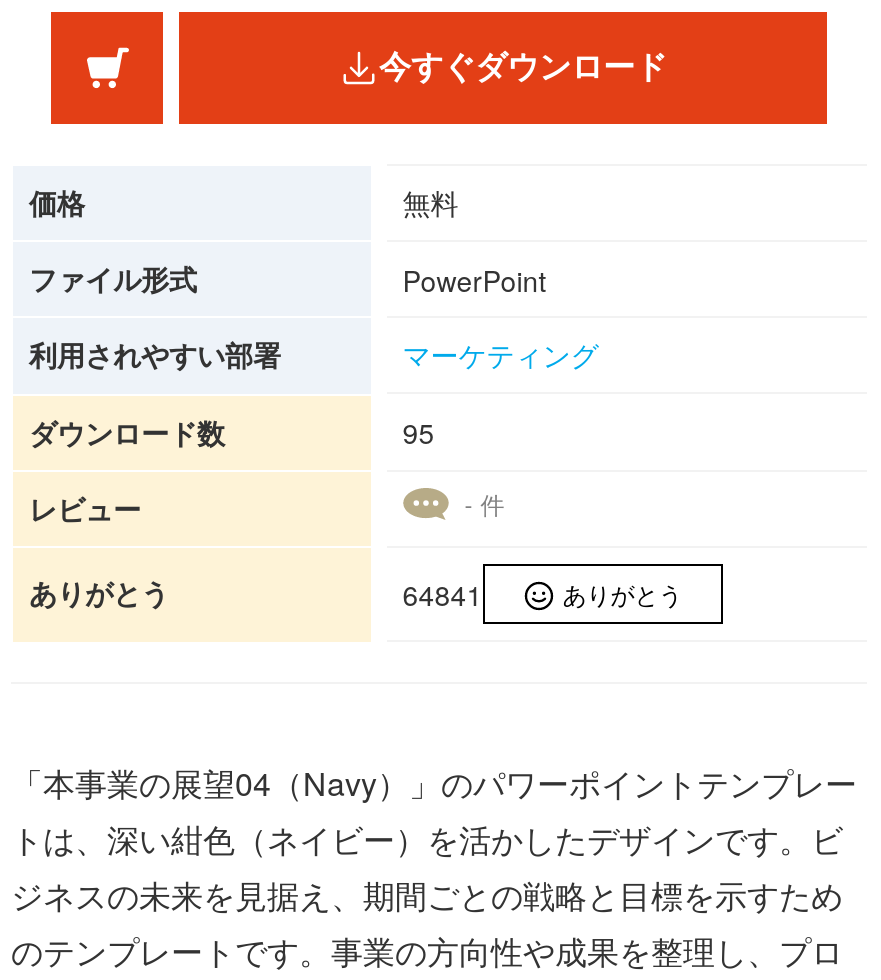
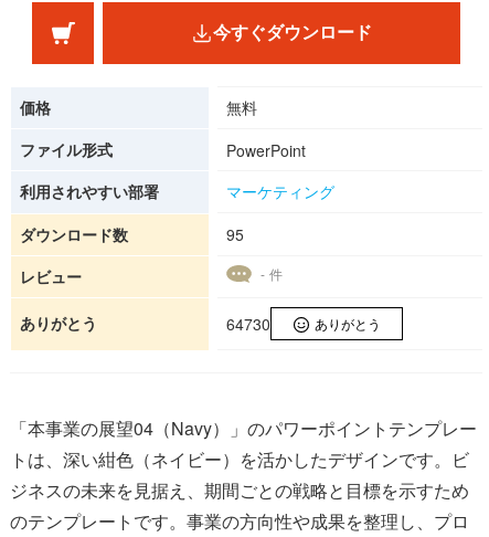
[403,574,483,614] 64841 -> [226,313,270,335] 64730

